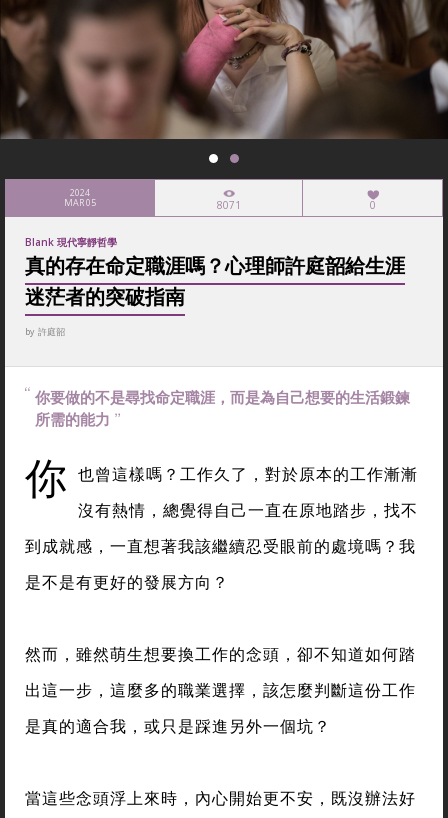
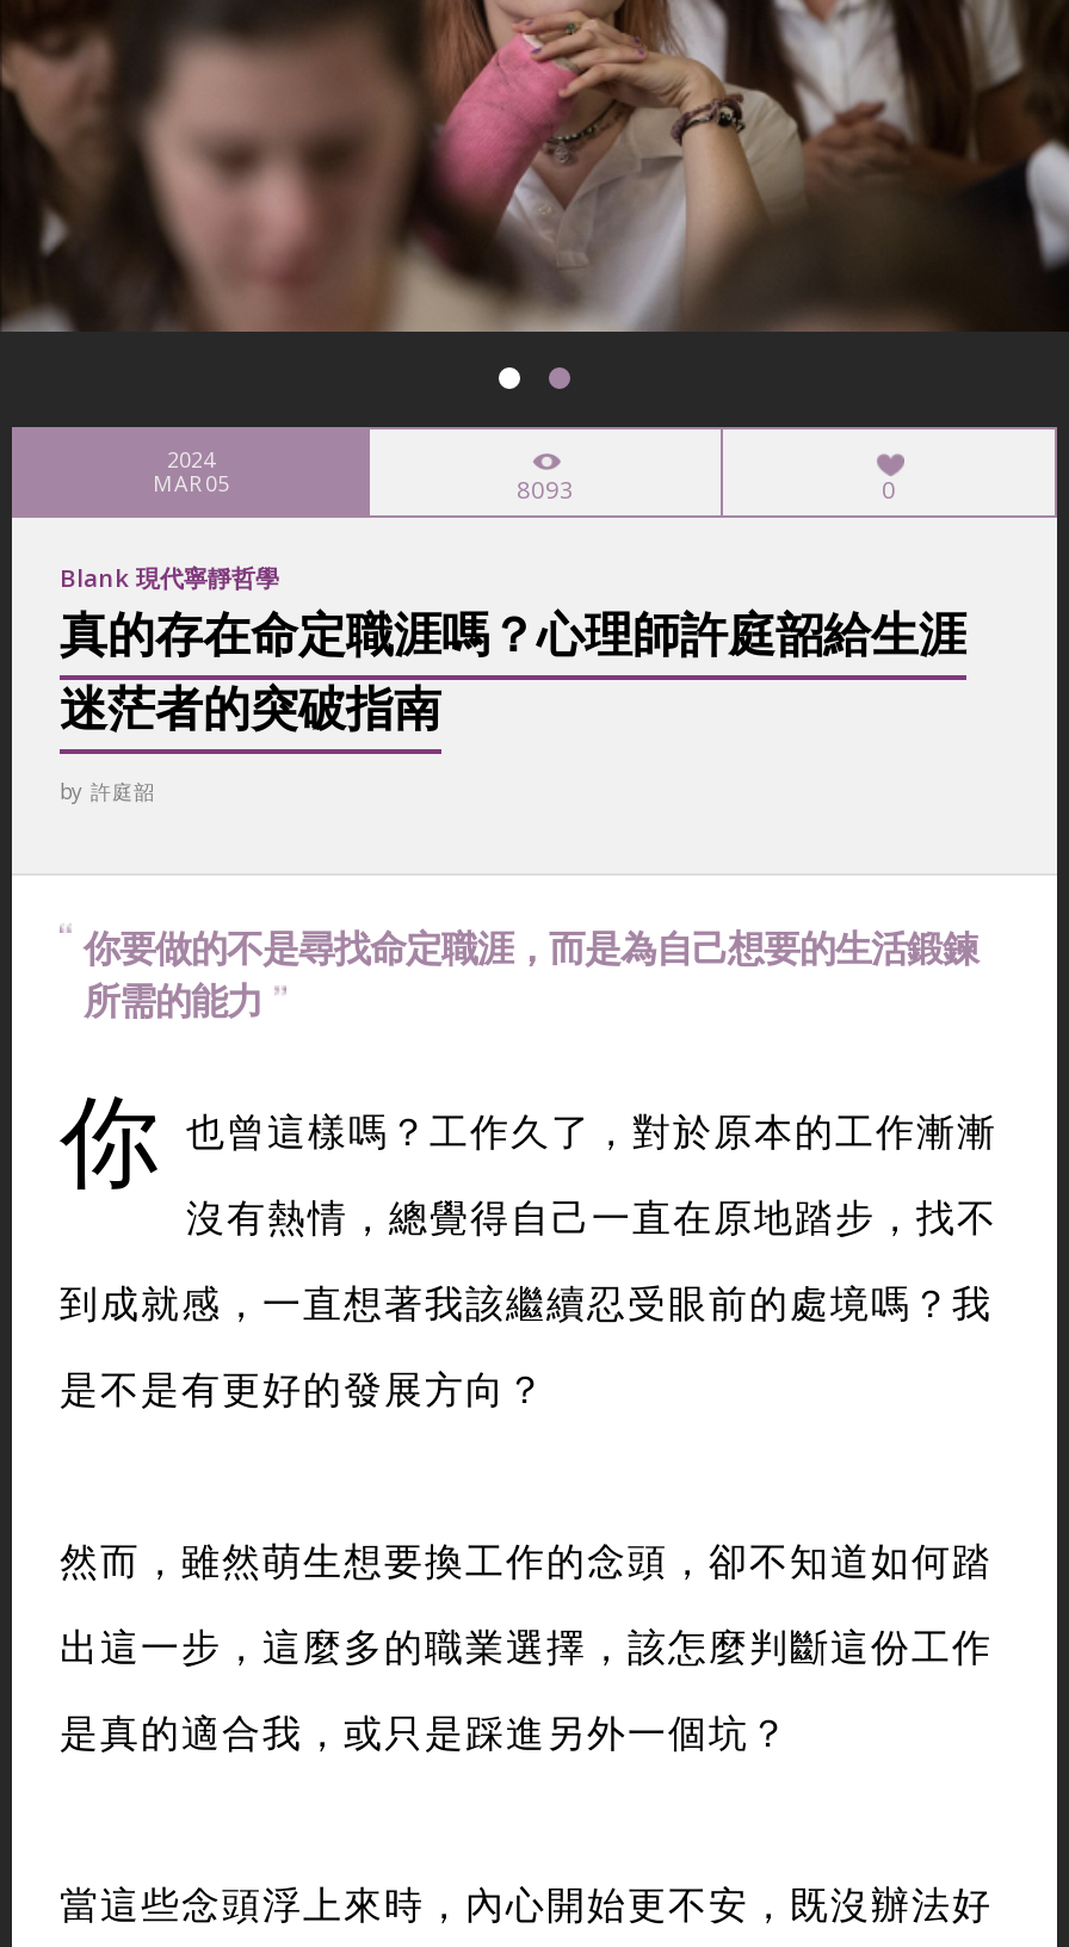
[216,198,240,212] 8071 -> [517,472,574,506] 8093

